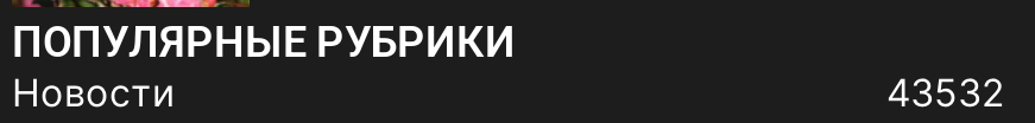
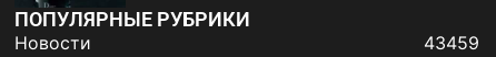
[886,69,1005,116] 43532 -> [424,32,479,54] 43459

